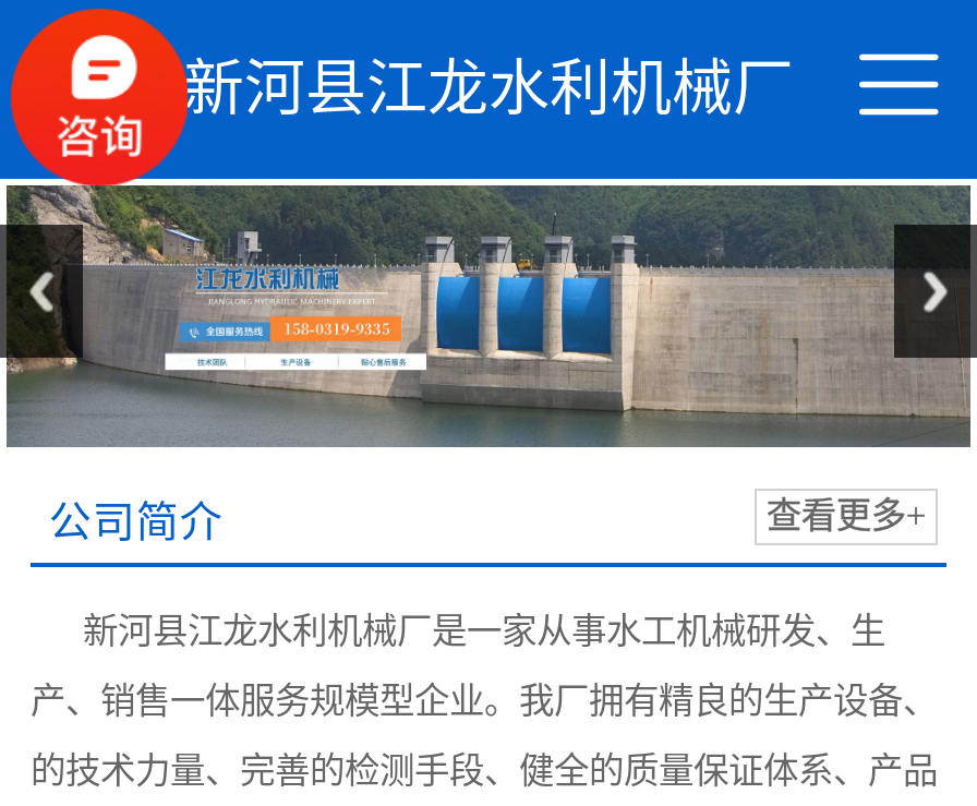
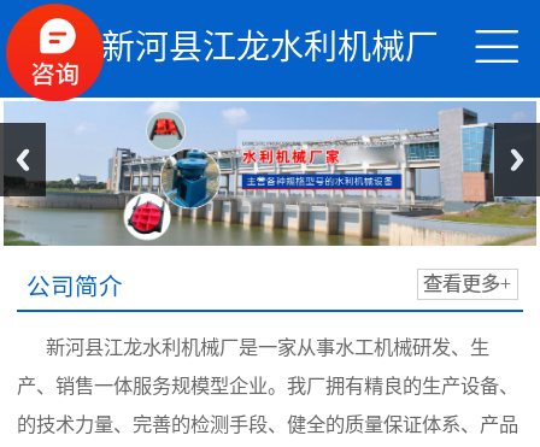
[7,183,970,449] [image] -> [4,100,536,246] [image]

